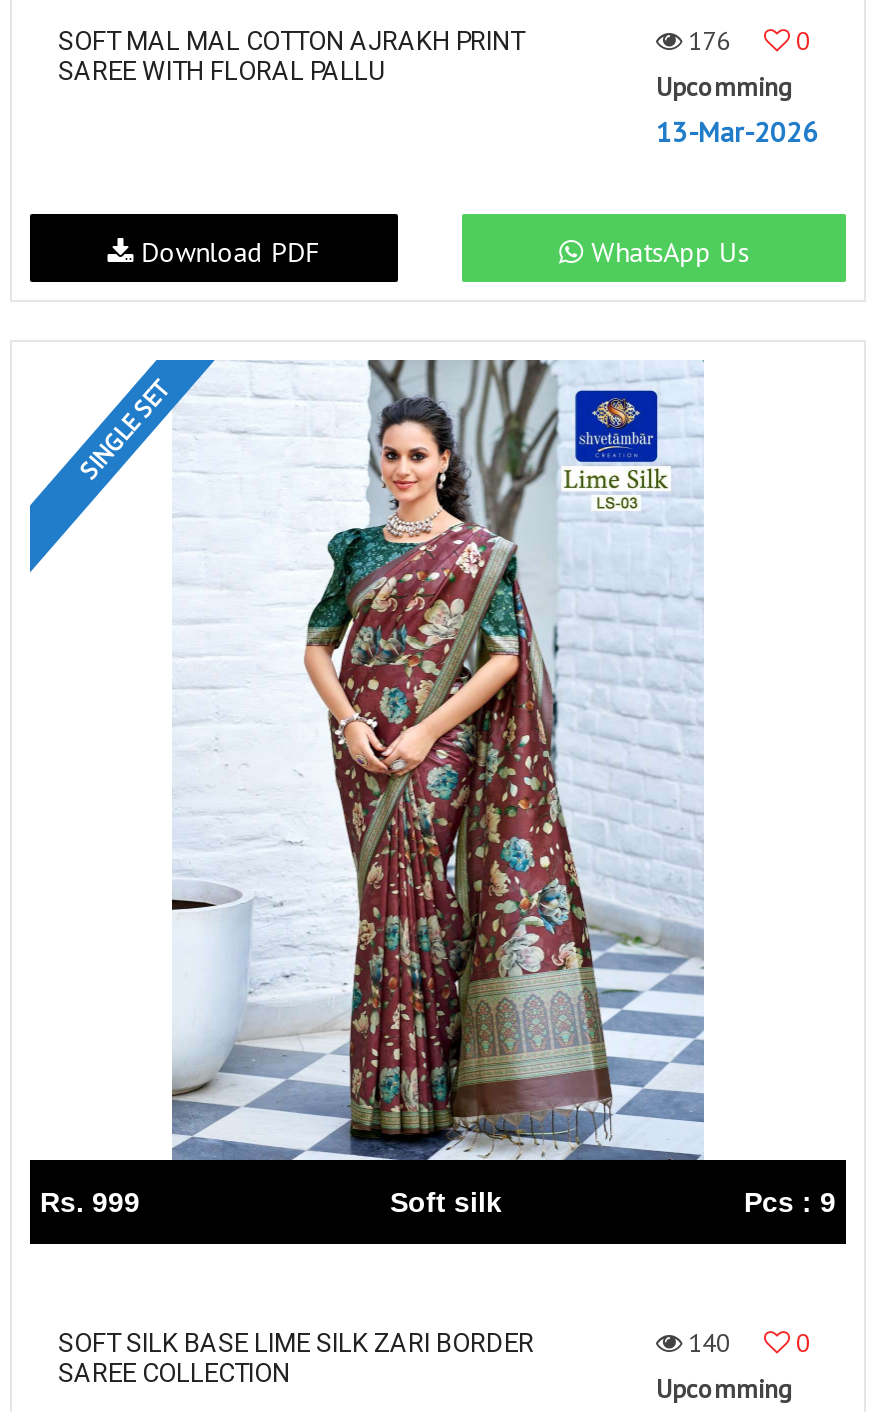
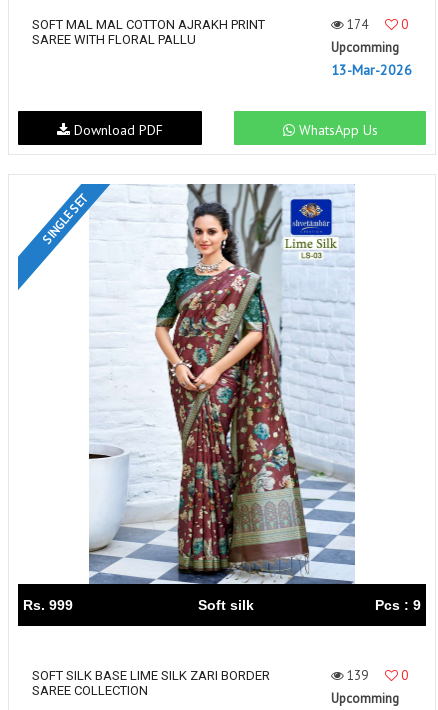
[688,24,810,58] 176 0 -> [347,16,408,33] 174 0
[688,1326,810,1360] 140 0 -> [347,667,408,684] 139 0

